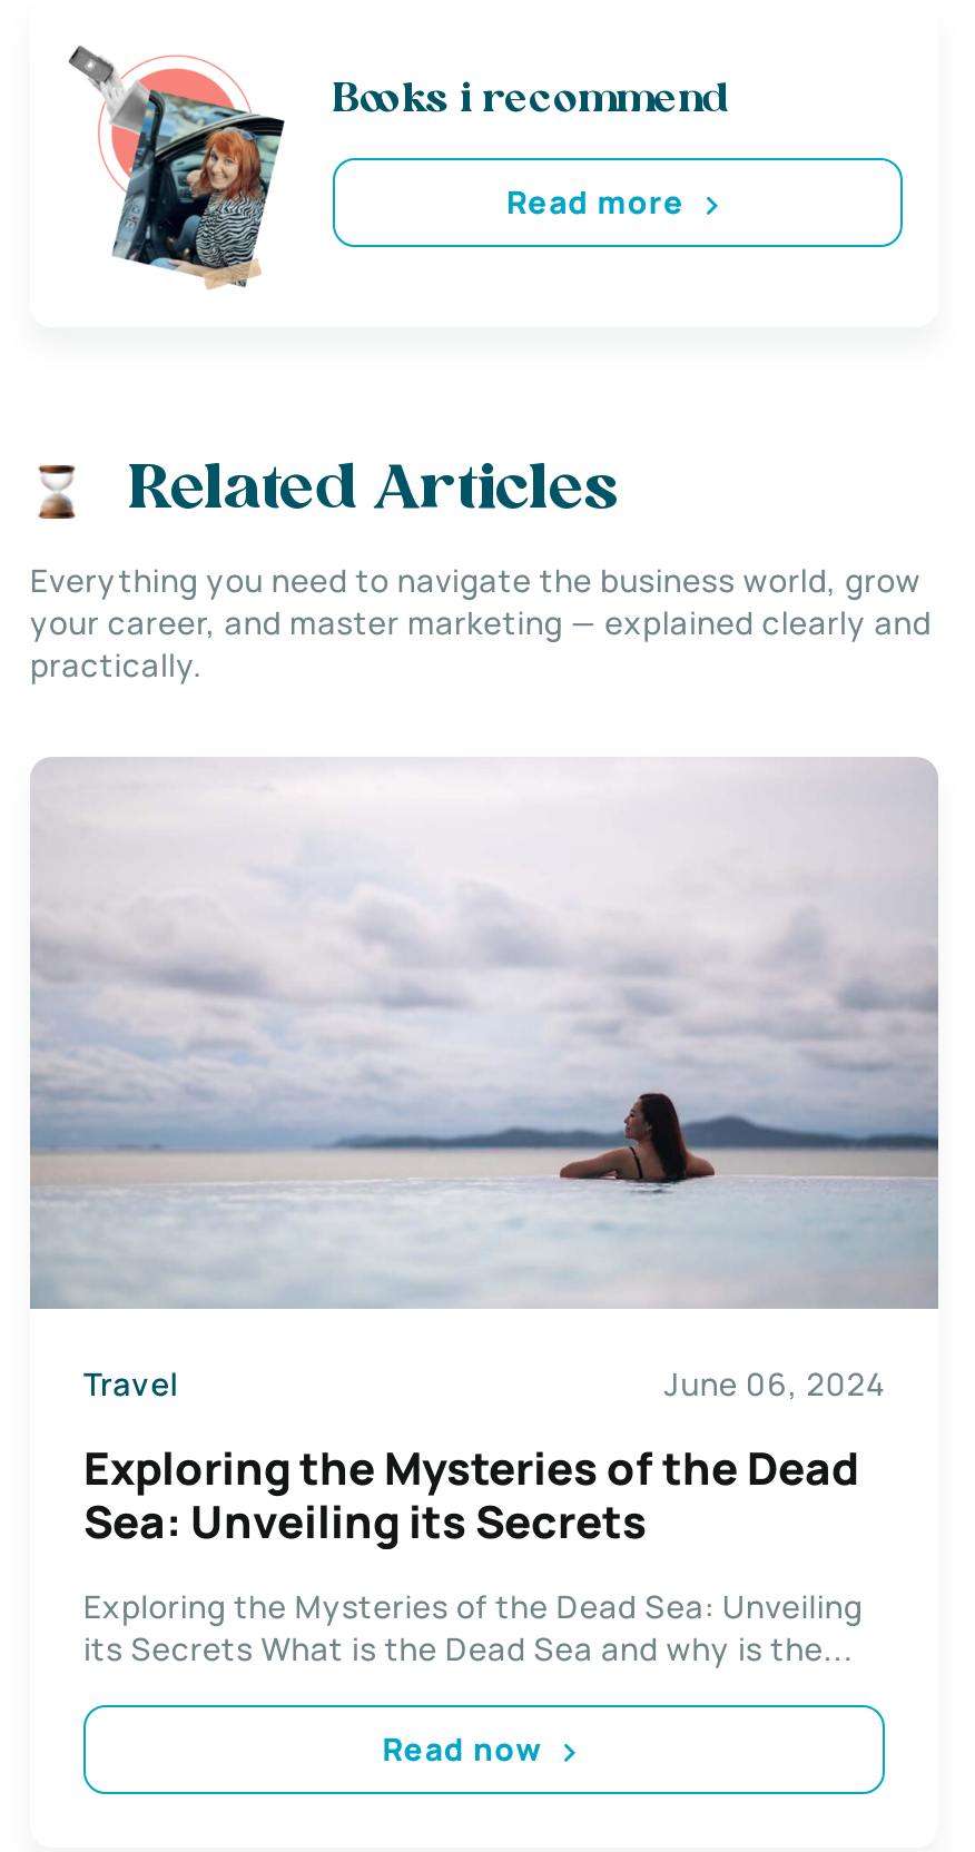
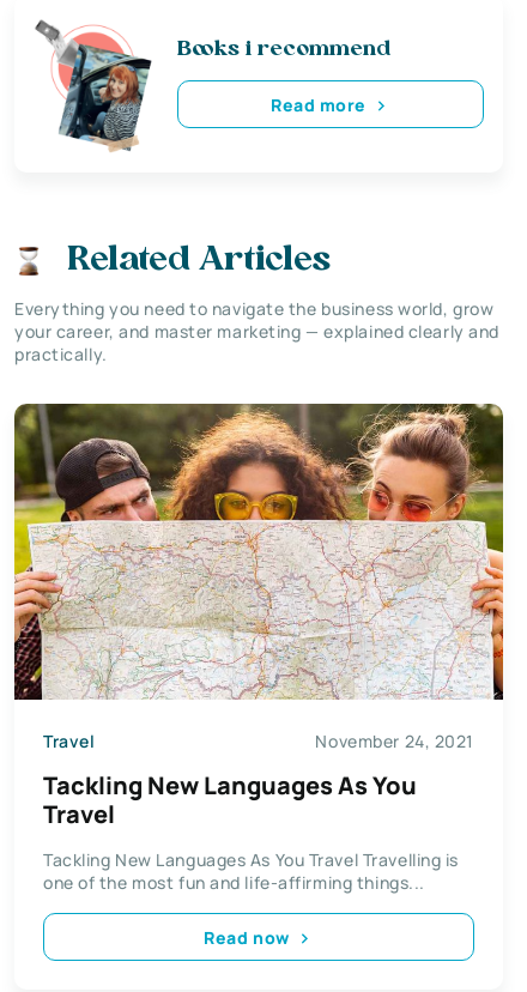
[28,758,940,1406] [image] | June 06, 2024 -> [13,403,504,752] [image] | November 24, 2021
[83,1438,860,1551] Exploring the Mysteries of the Dead | Sea: Unveiling its Secrets -> [43,770,417,831] Tackling New Languages As You | Travel
[83,1585,863,1669] Exploring the Mysteries of the Dead Sea: Unveiling | its Secrets What is the Dead Sea and why is the... -> [43,849,459,894] Tackling New Languages As You Travel Travelling is | one of the most fun and life-affirming things...

